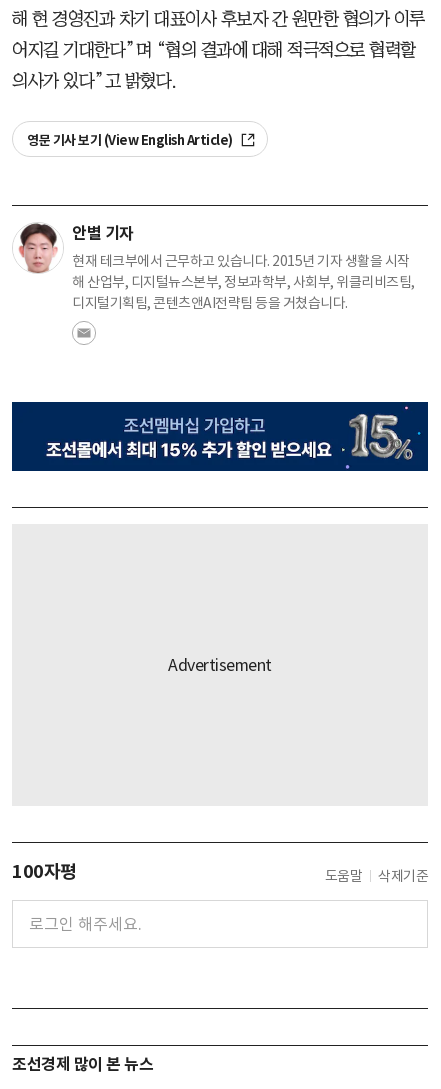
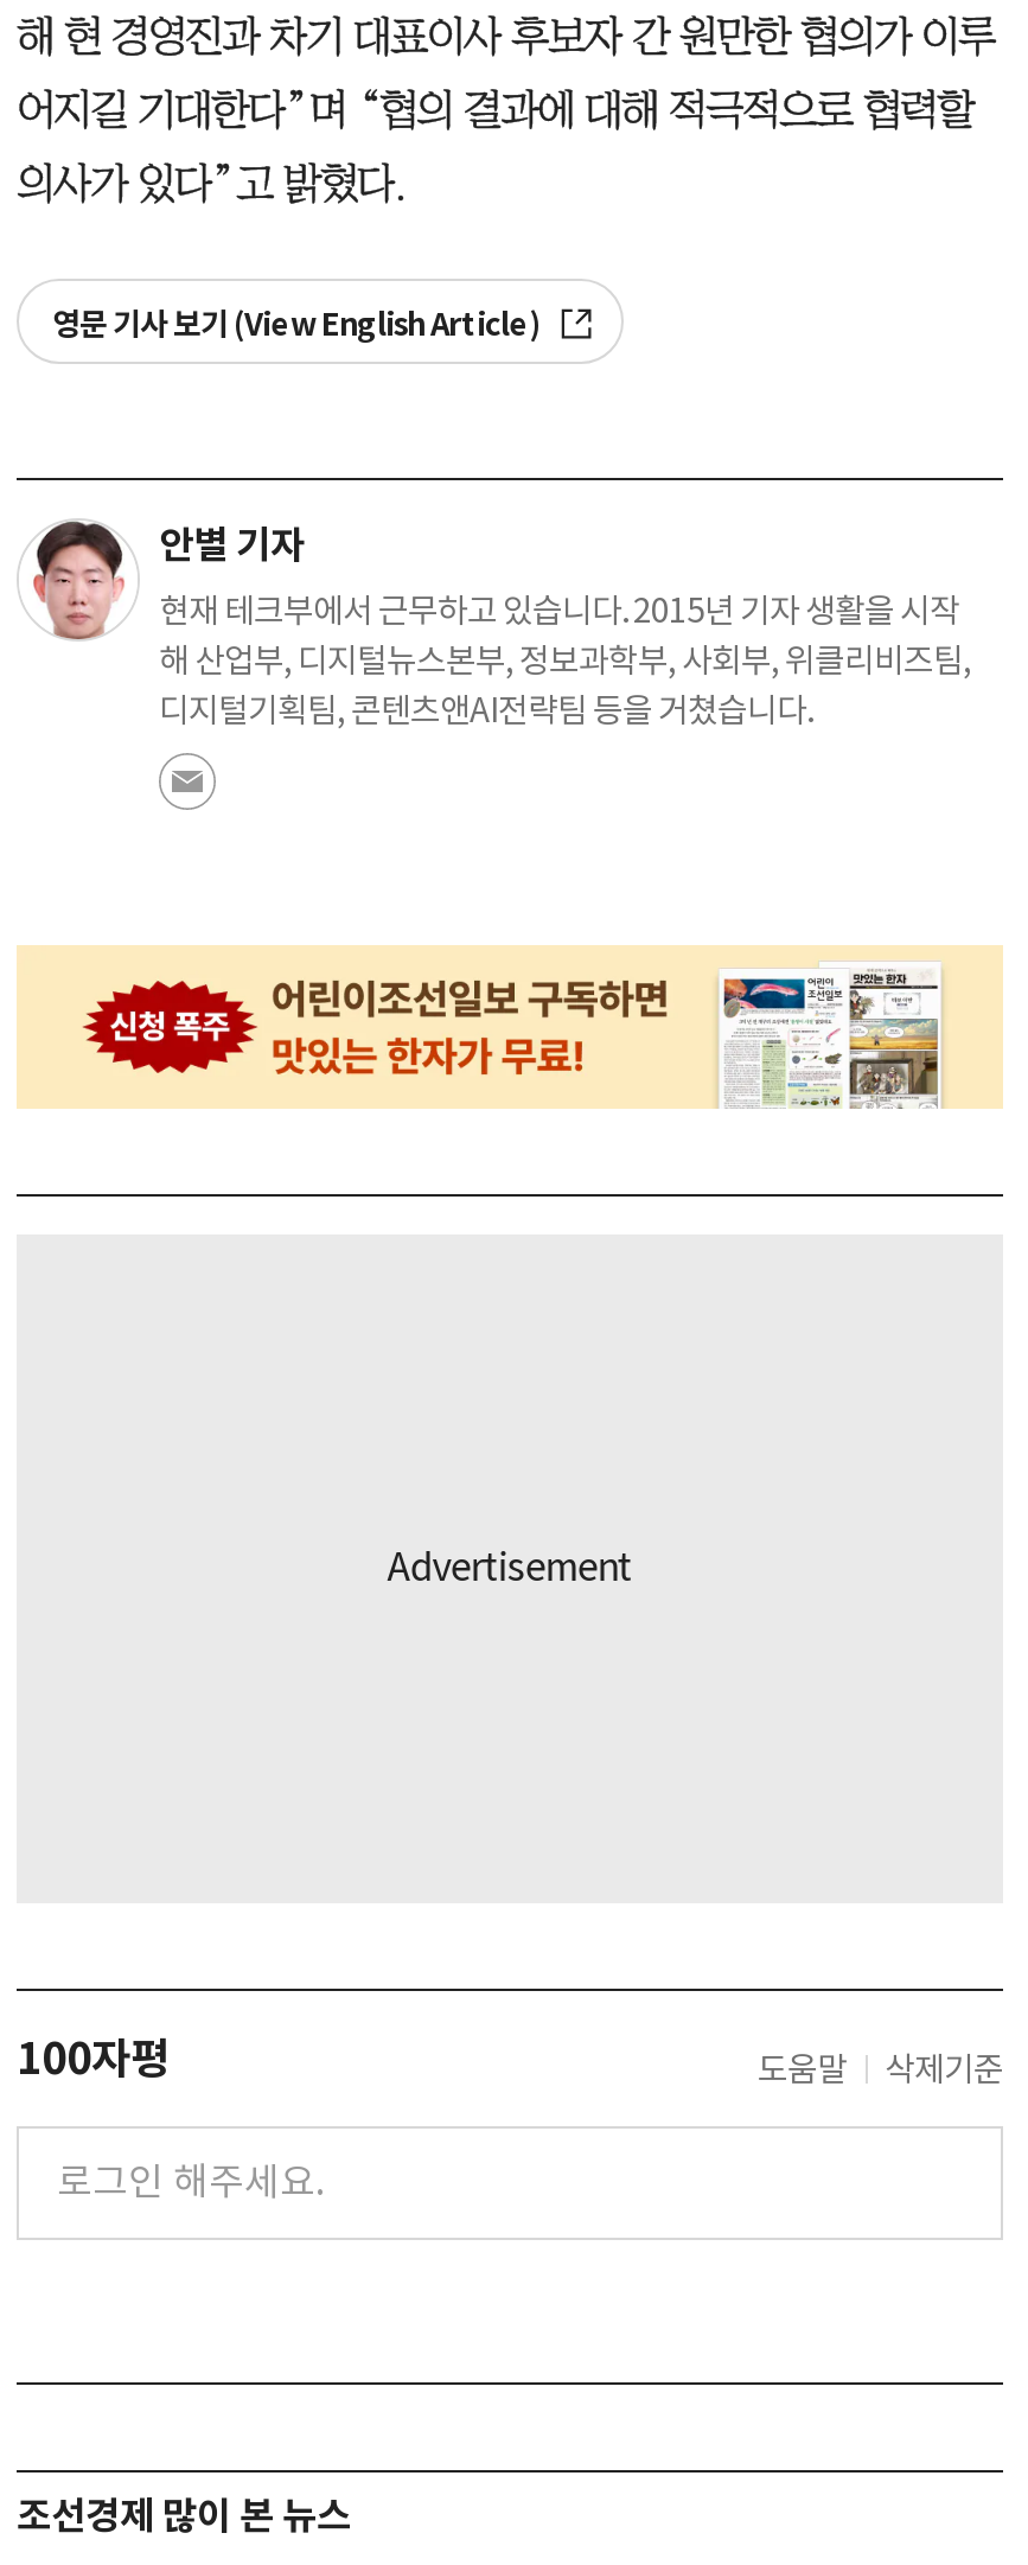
[11,401,429,472] [image] -> [17,944,1003,1110] [image]

